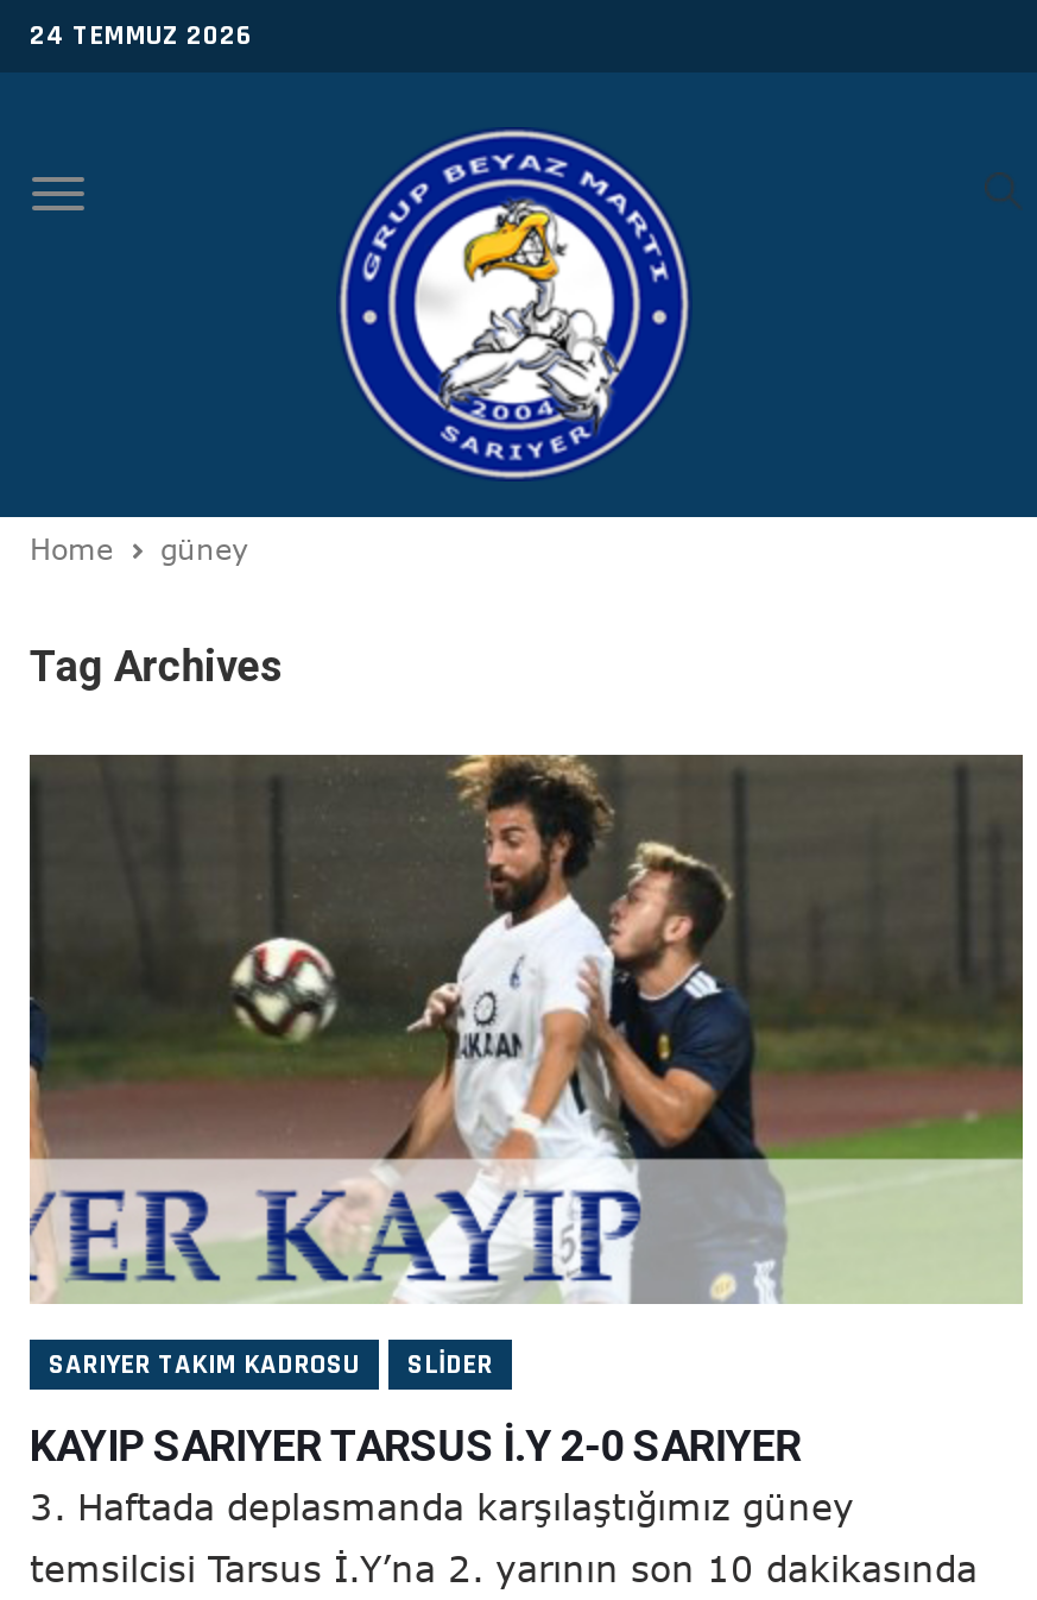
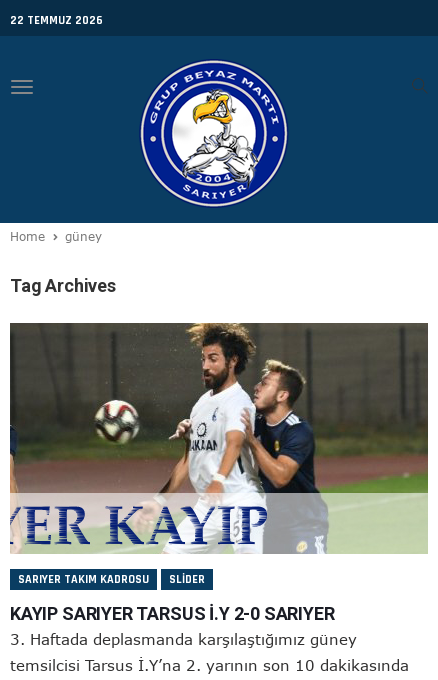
[30,18,253,53] 24 TEMMUZ 2026 -> [10,13,103,28] 22 TEMMUZ 2026

